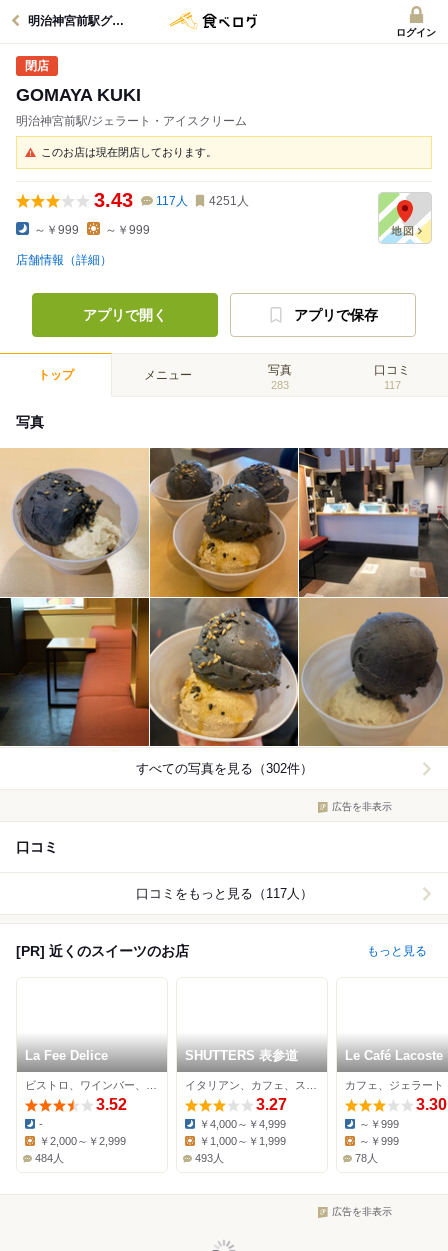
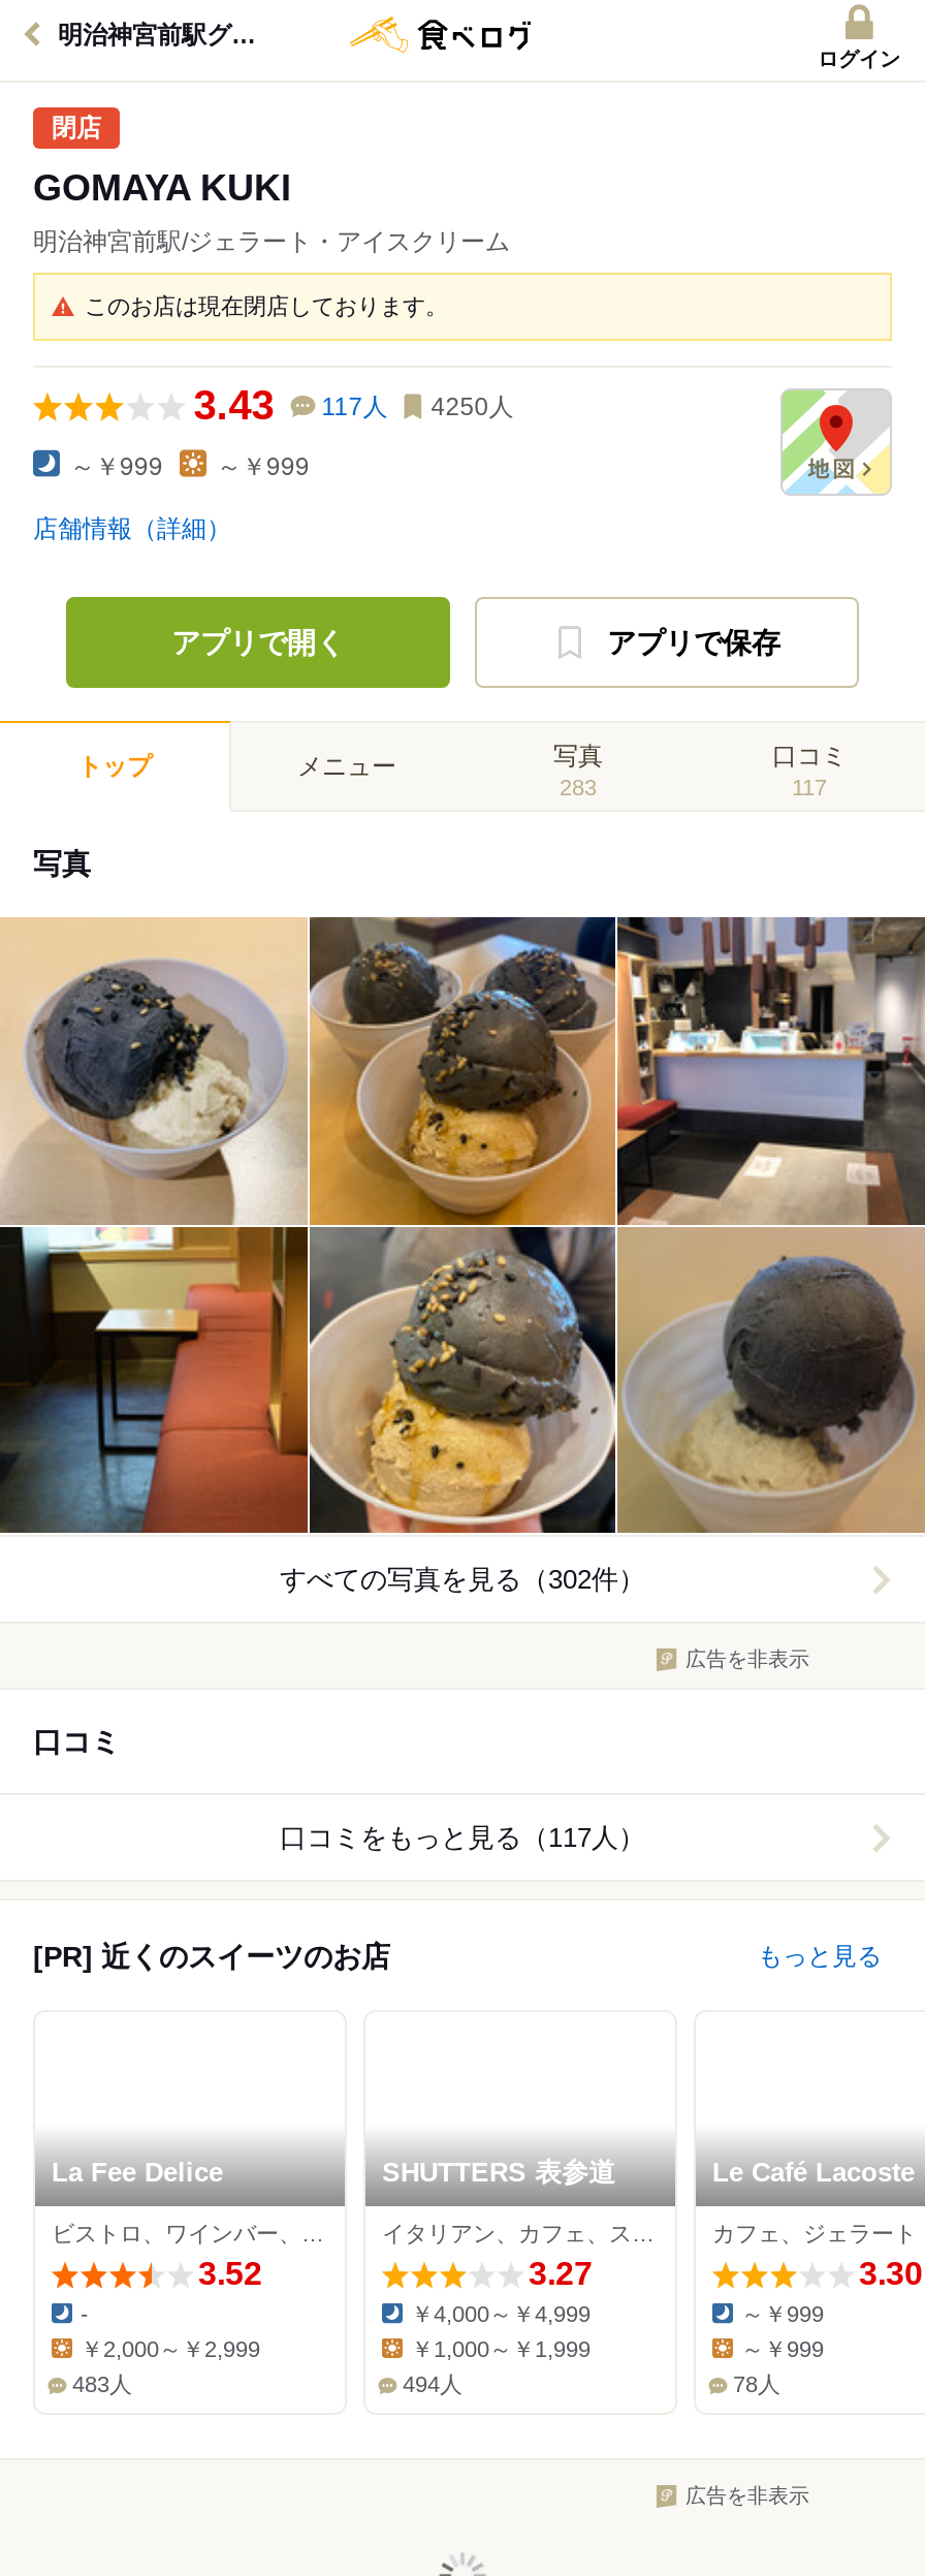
[94,189,249,211] 3.43 117人 4251人 -> [194,382,514,428] 3.43 117人 4250人
[35,1152,64,1164] 484人 -> [72,2372,132,2397] 483人
[195,1152,224,1164] 493人 -> [403,2372,462,2397] 494人

